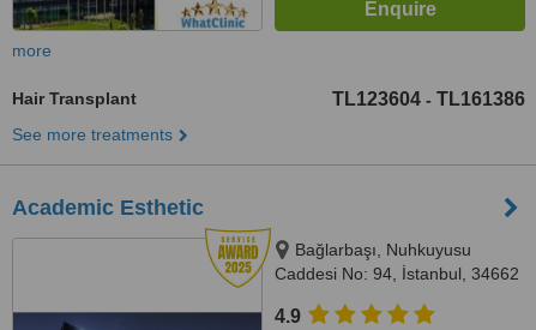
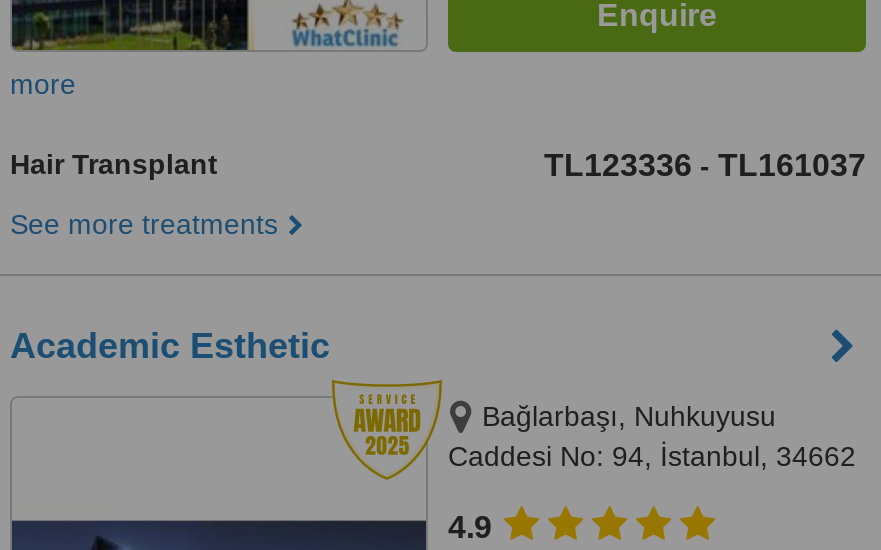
[332,89,525,109] TL123604 - TL161386 -> [544,148,866,182] TL123336 - TL161037

